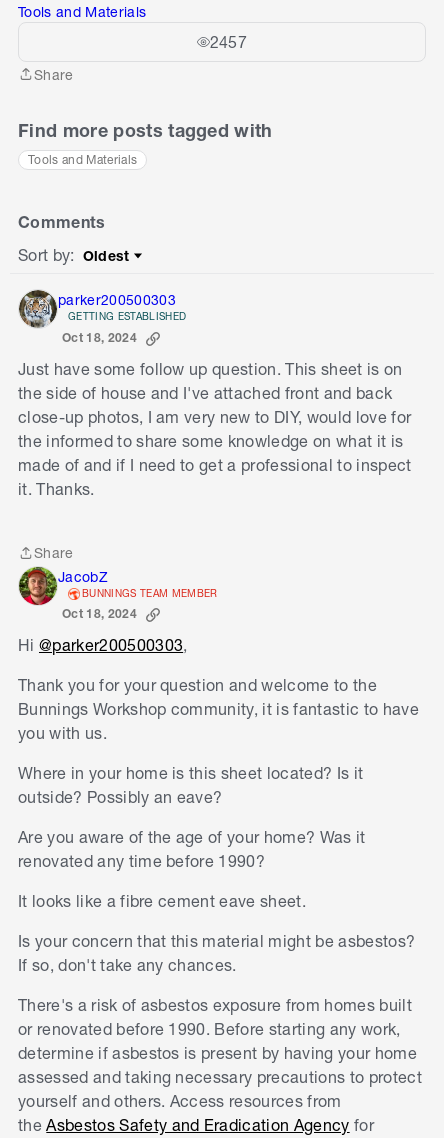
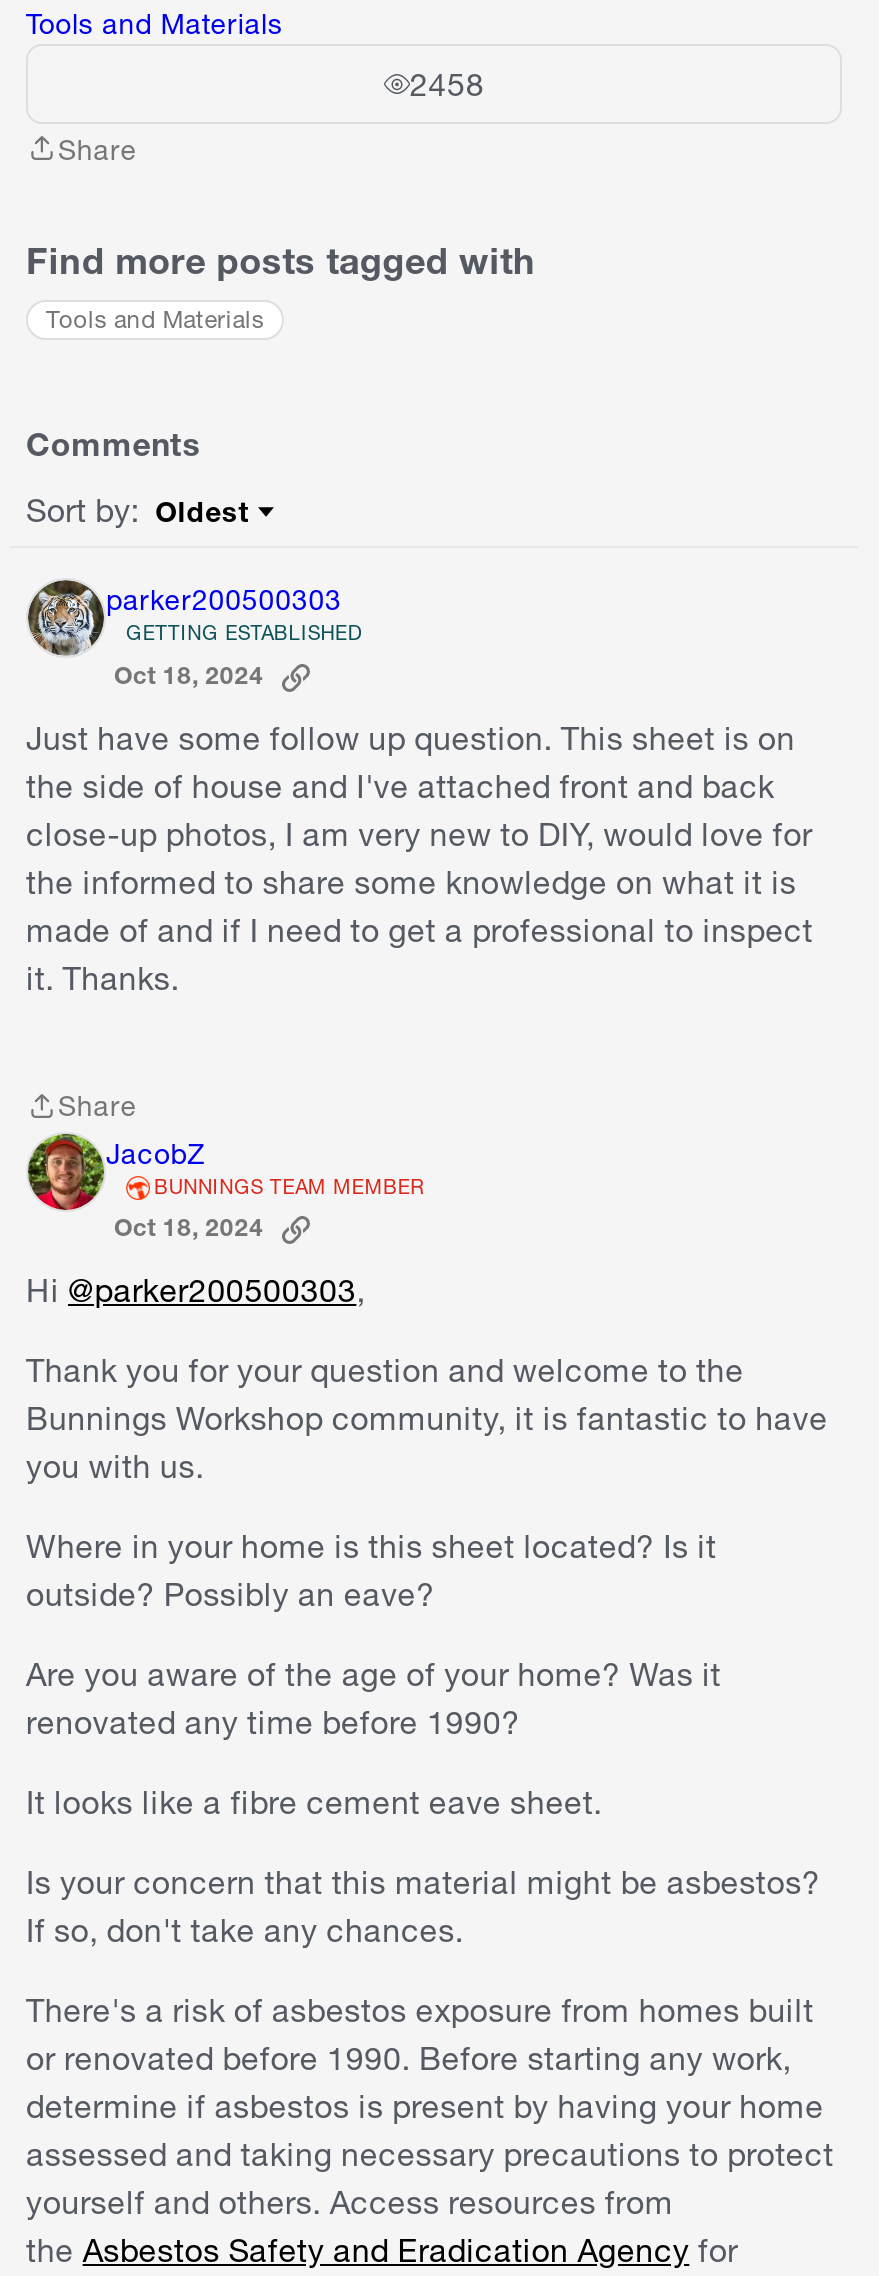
[210,32,247,51] 2457 -> [410,65,484,103] 2458

